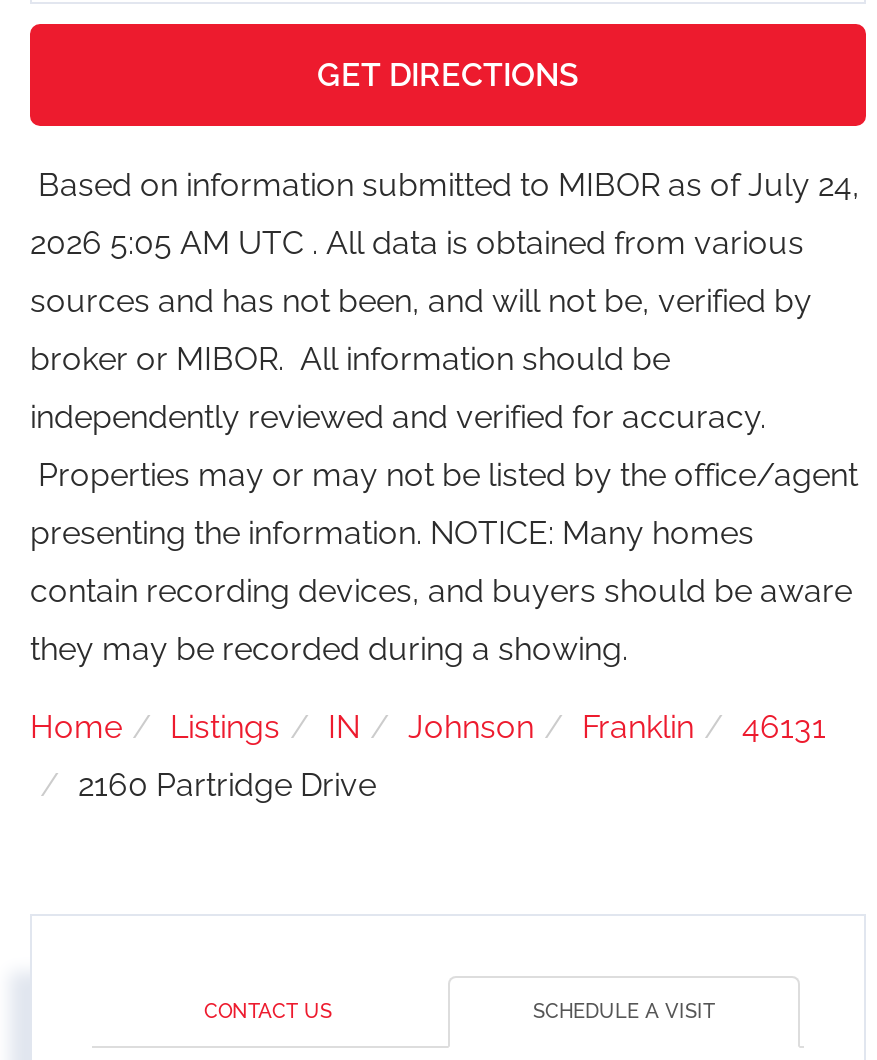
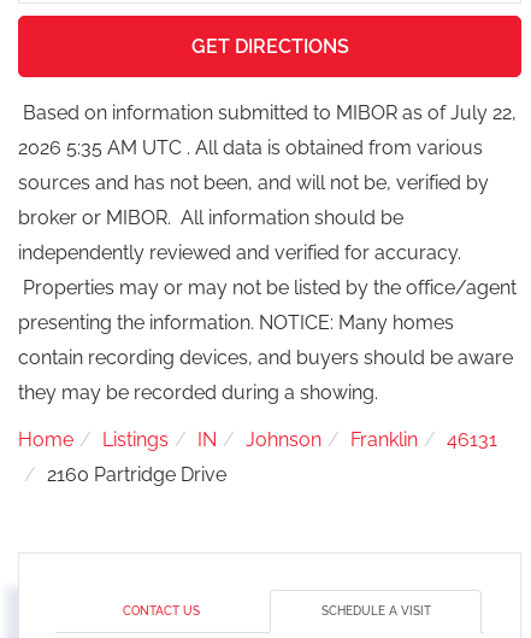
[30,165,860,203] Based on information submitted to MIBOR as of July 24, -> [18,101,517,124] Based on information submitted to MIBOR as of July 22,
[30,223,804,261] 2026 5:05 AM UTC . All data is obtained from various -> [18,136,483,159] 2026 5:35 AM UTC . All data is obtained from various

